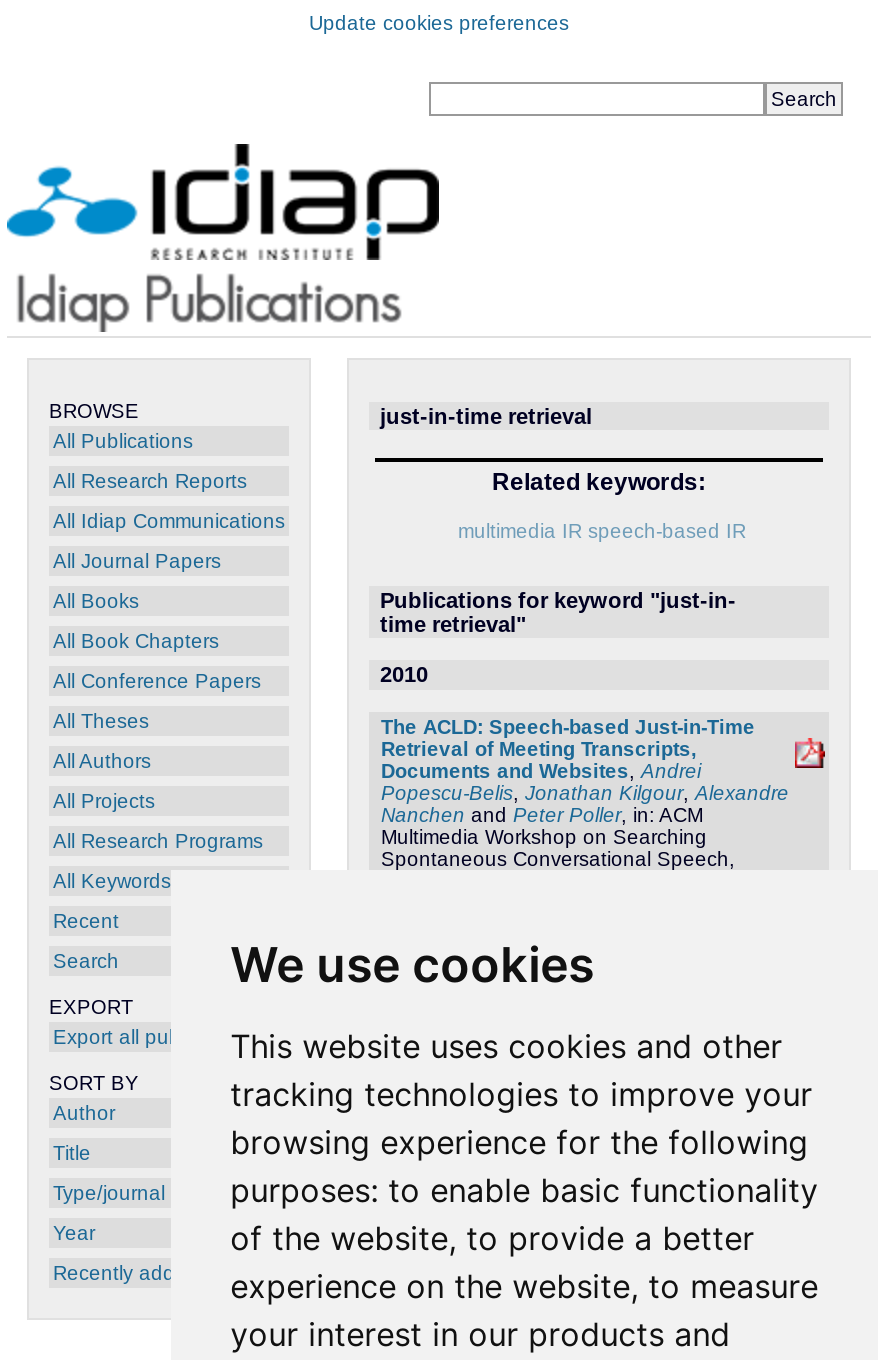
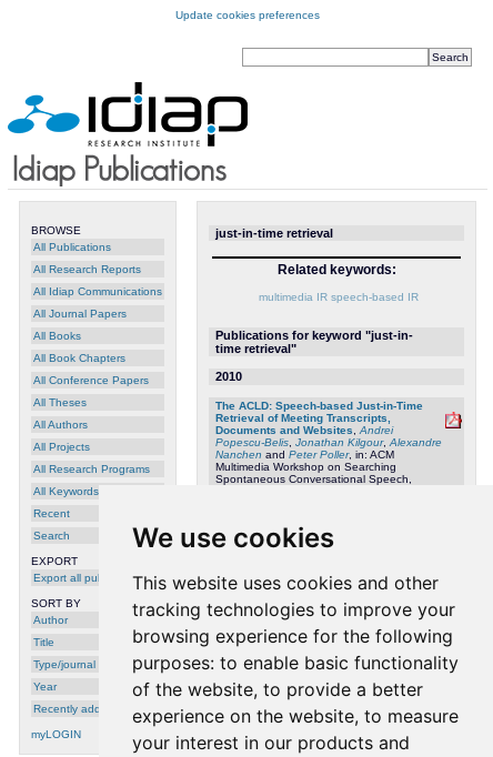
none -> [31,728,81,740] myLOGIN

